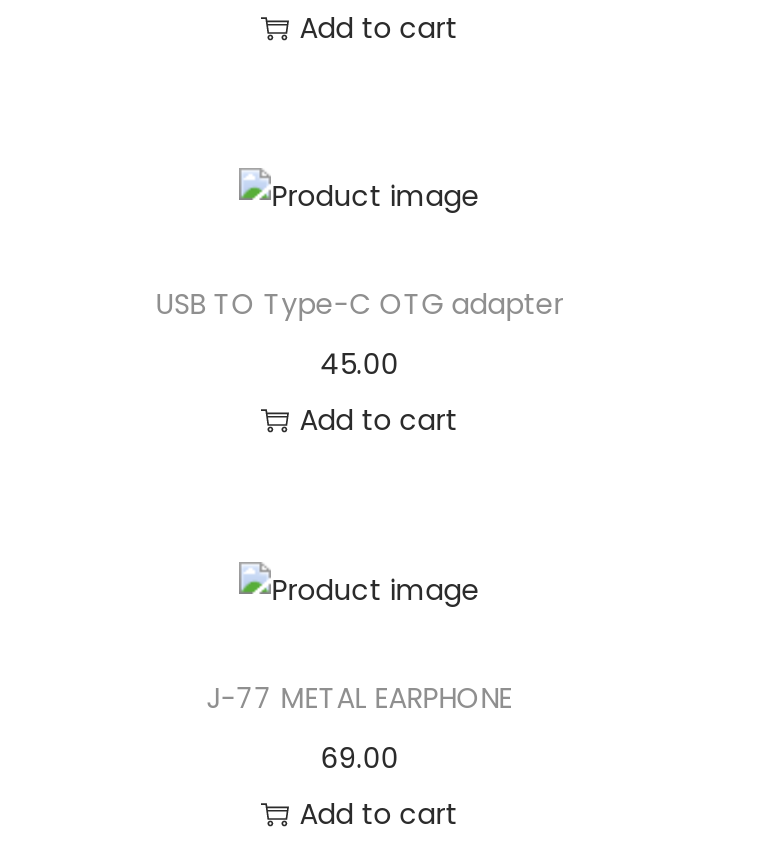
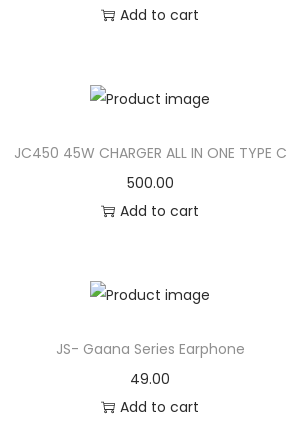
[156,285,564,325] USB TO Type-C OTG adapter -> [14,143,287,163] JC450 45W CHARGER ALL IN ONE TYPE C
[321,345,399,385] 45.00 -> [127,173,174,193] 500.00
[207,677,513,717] J-77 METAL EARPHONE -> [56,339,245,359] JS- Gaana Series Earphone
[321,737,399,777] 69.00 -> [130,369,170,389] 49.00

